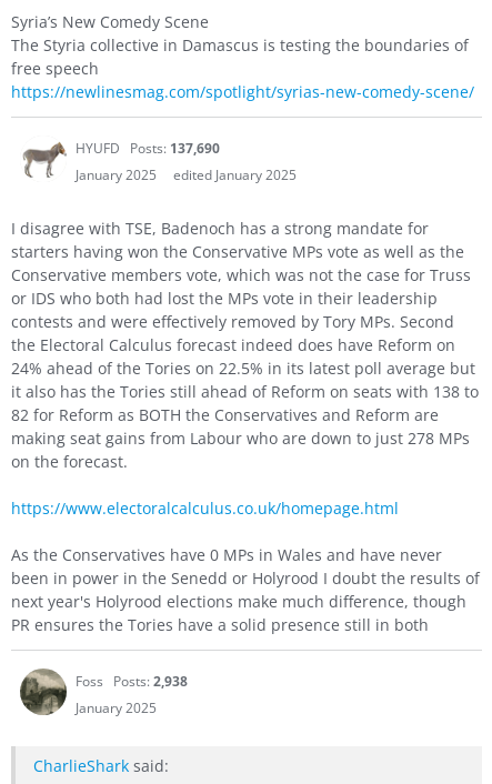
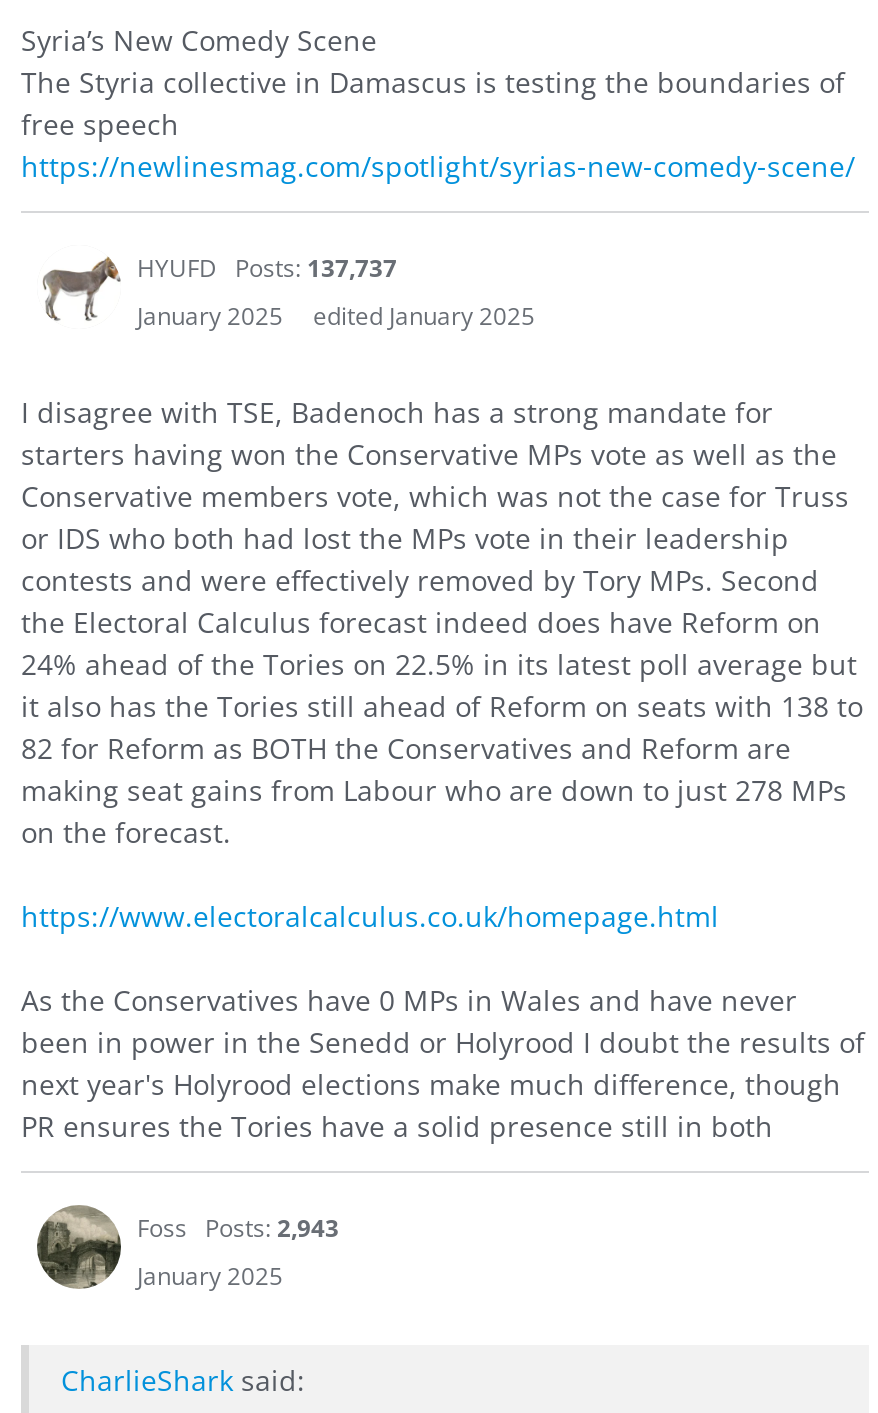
[76,139,220,158] HYUFD Posts: 137,690 -> [137,252,397,286] HYUFD Posts: 137,737
[76,672,188,691] Foss Posts: 2,938 -> [137,1212,339,1246] Foss Posts: 2,943

